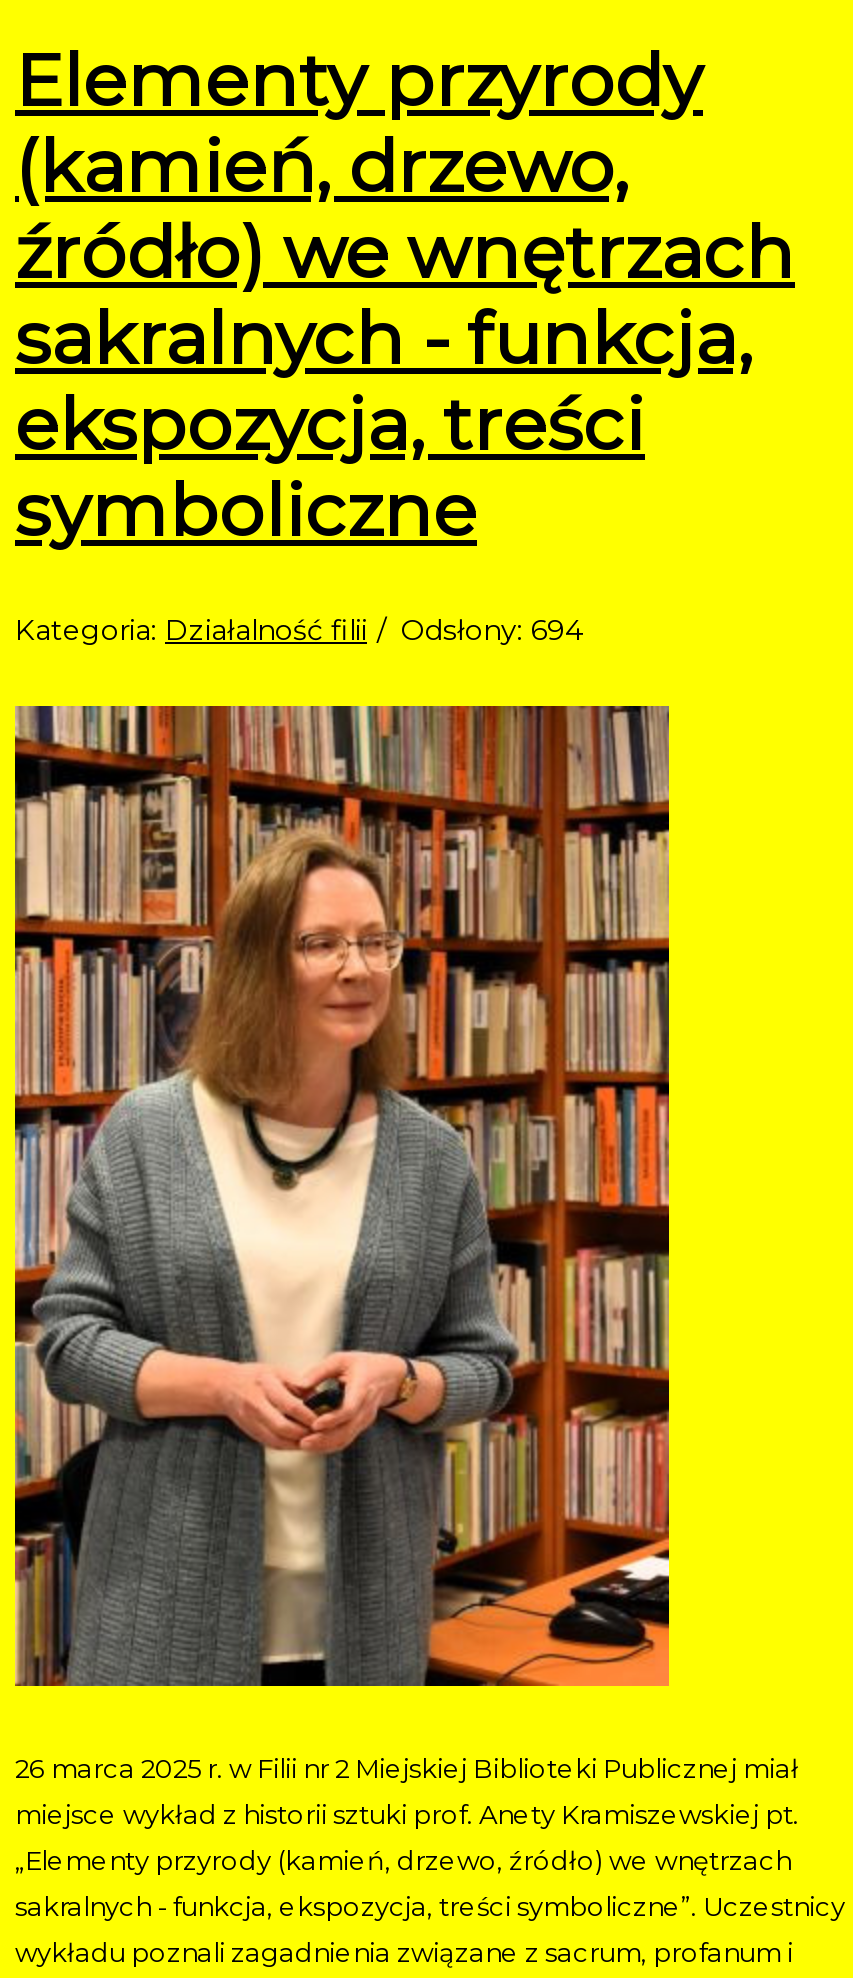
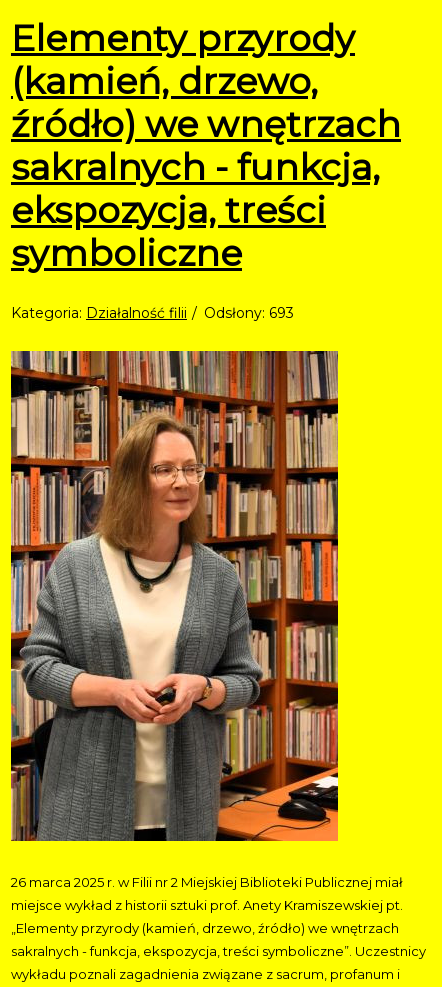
[15,611,583,647] Kategoria: Działalność filii Odsłony: 694 -> [11,304,294,322] Kategoria: Działalność filii Odsłony: 693

